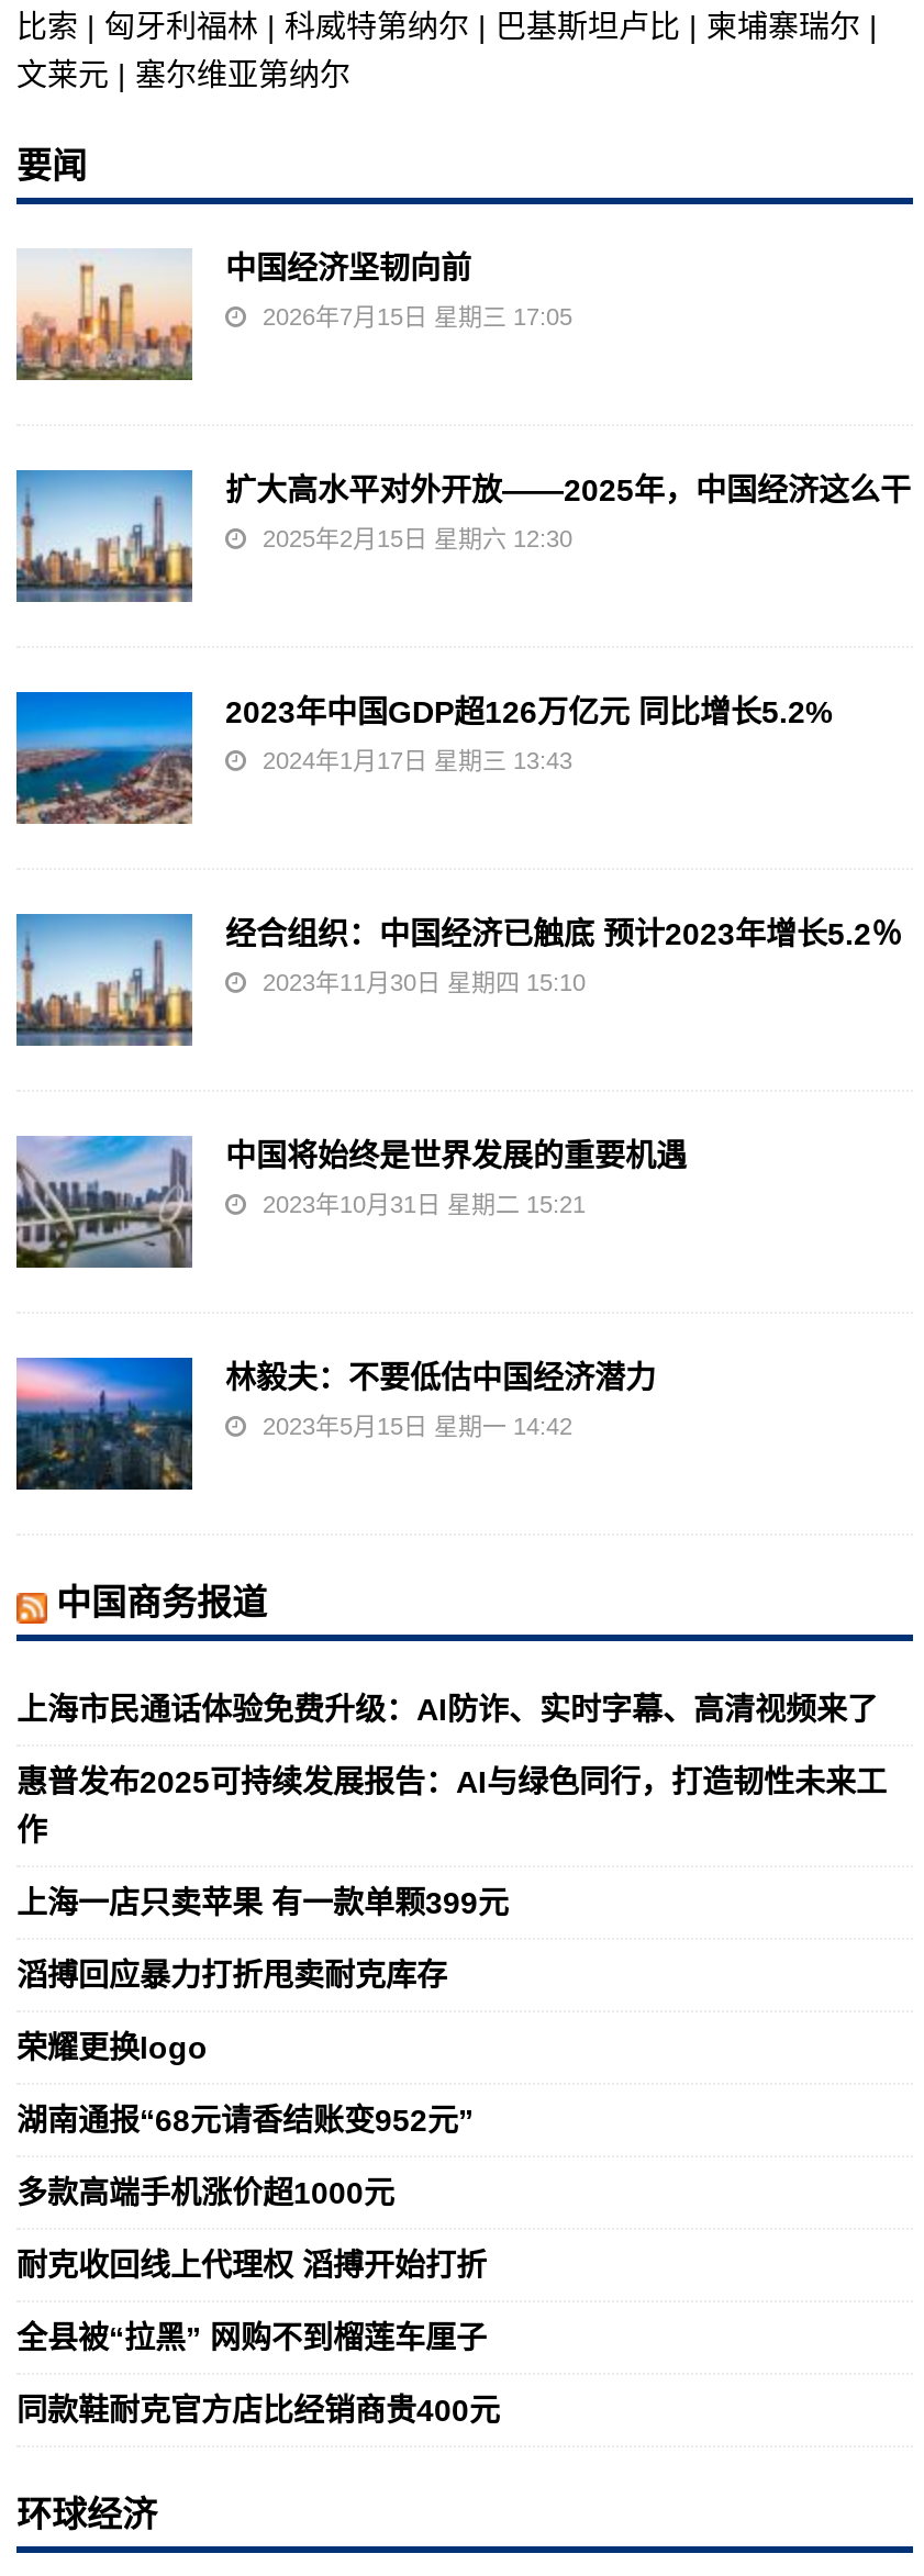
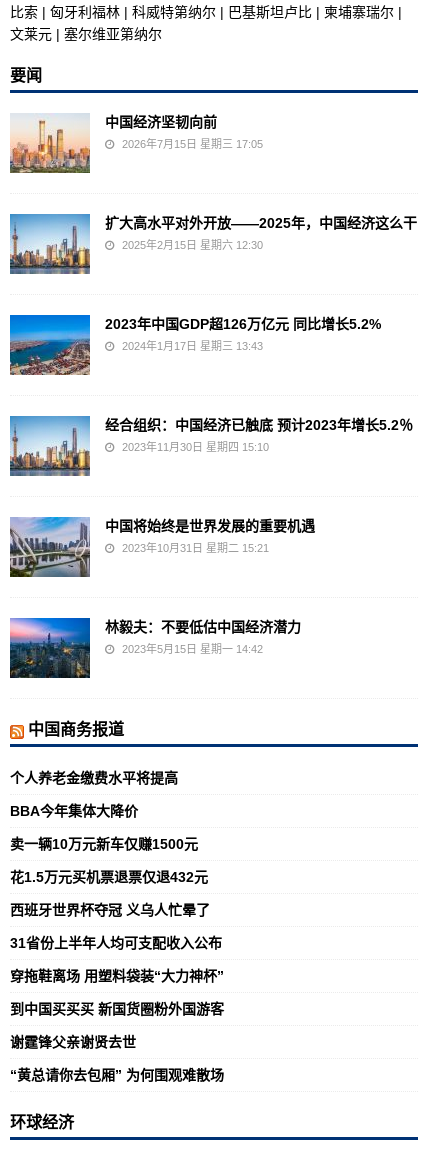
[16,1692,878,1728] 上海市民通话体验免费升级：AI防诈、实时字幕、高清视频来了 -> [10,770,178,786] 个人养老金缴费水平将提高
[16,1765,887,1848] 惠普发布2025可持续发展报告：AI与绿色同行，打造韧性未来工 | 作 -> [10,803,138,819] BBA今年集体大降价
[16,1886,509,1921] 上海一店只卖苹果 有一款单颗399元 -> [10,836,198,852] 卖一辆10万元新车仅赚1500元
[16,1958,447,1993] 滔搏回应暴力打折甩卖耐克库存 -> [10,869,208,885] 花1.5万元买机票退票仅退432元
[16,2031,208,2066] 荣耀更换logo -> [10,902,210,918] 西班牙世界杯夺冠 义乌人忙晕了
[16,2103,474,2138] 湖南通报“68元请香结账变952元” -> [10,935,222,951] 31省份上半年人均可支配收入公布
[16,2176,394,2211] 多款高端手机涨价超1000元 -> [10,968,224,984] 穿拖鞋离场 用塑料袋装“大力神杯”
[16,2248,487,2283] 耐克收回线上代理权 滔搏开始打折 -> [10,1001,224,1017] 到中国买买买 新国货圈粉外国游客
[16,2321,487,2356] 全县被“拉黑” 网购不到榴莲车厘子 -> [10,1034,136,1050] 谢霆锋父亲谢贤去世
[16,2393,500,2428] 同款鞋耐克官方店比经销商贵400元 -> [10,1067,224,1083] “黄总请你去包厢” 为何围观难散场

